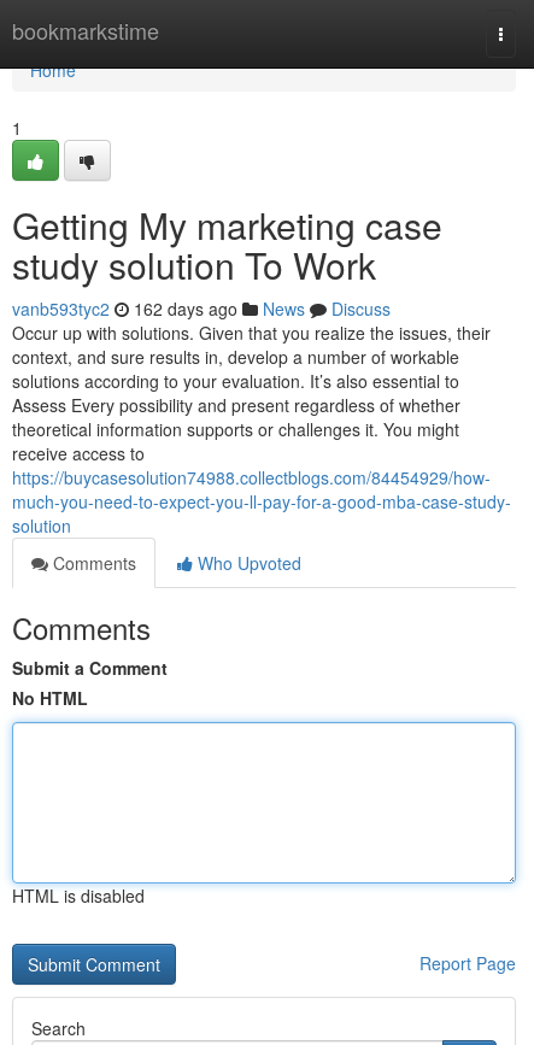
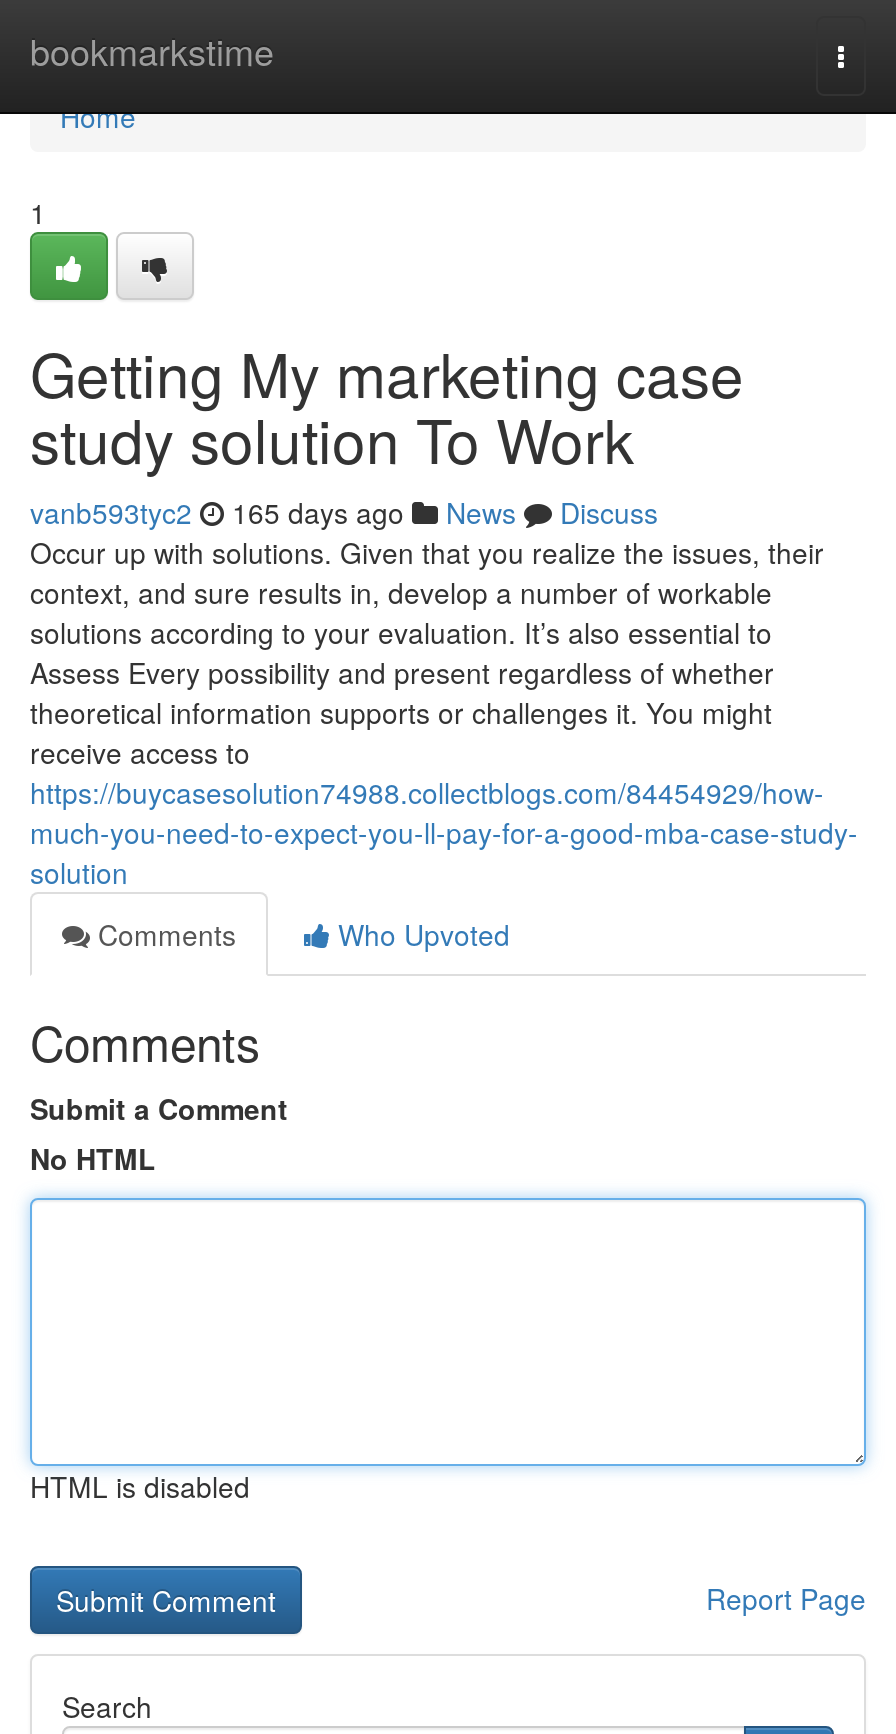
[12,297,391,321] vanb593tyc2 162 days ago News Discuss -> [30,492,658,532] vanb593tyc2 165 days ago News Discuss

